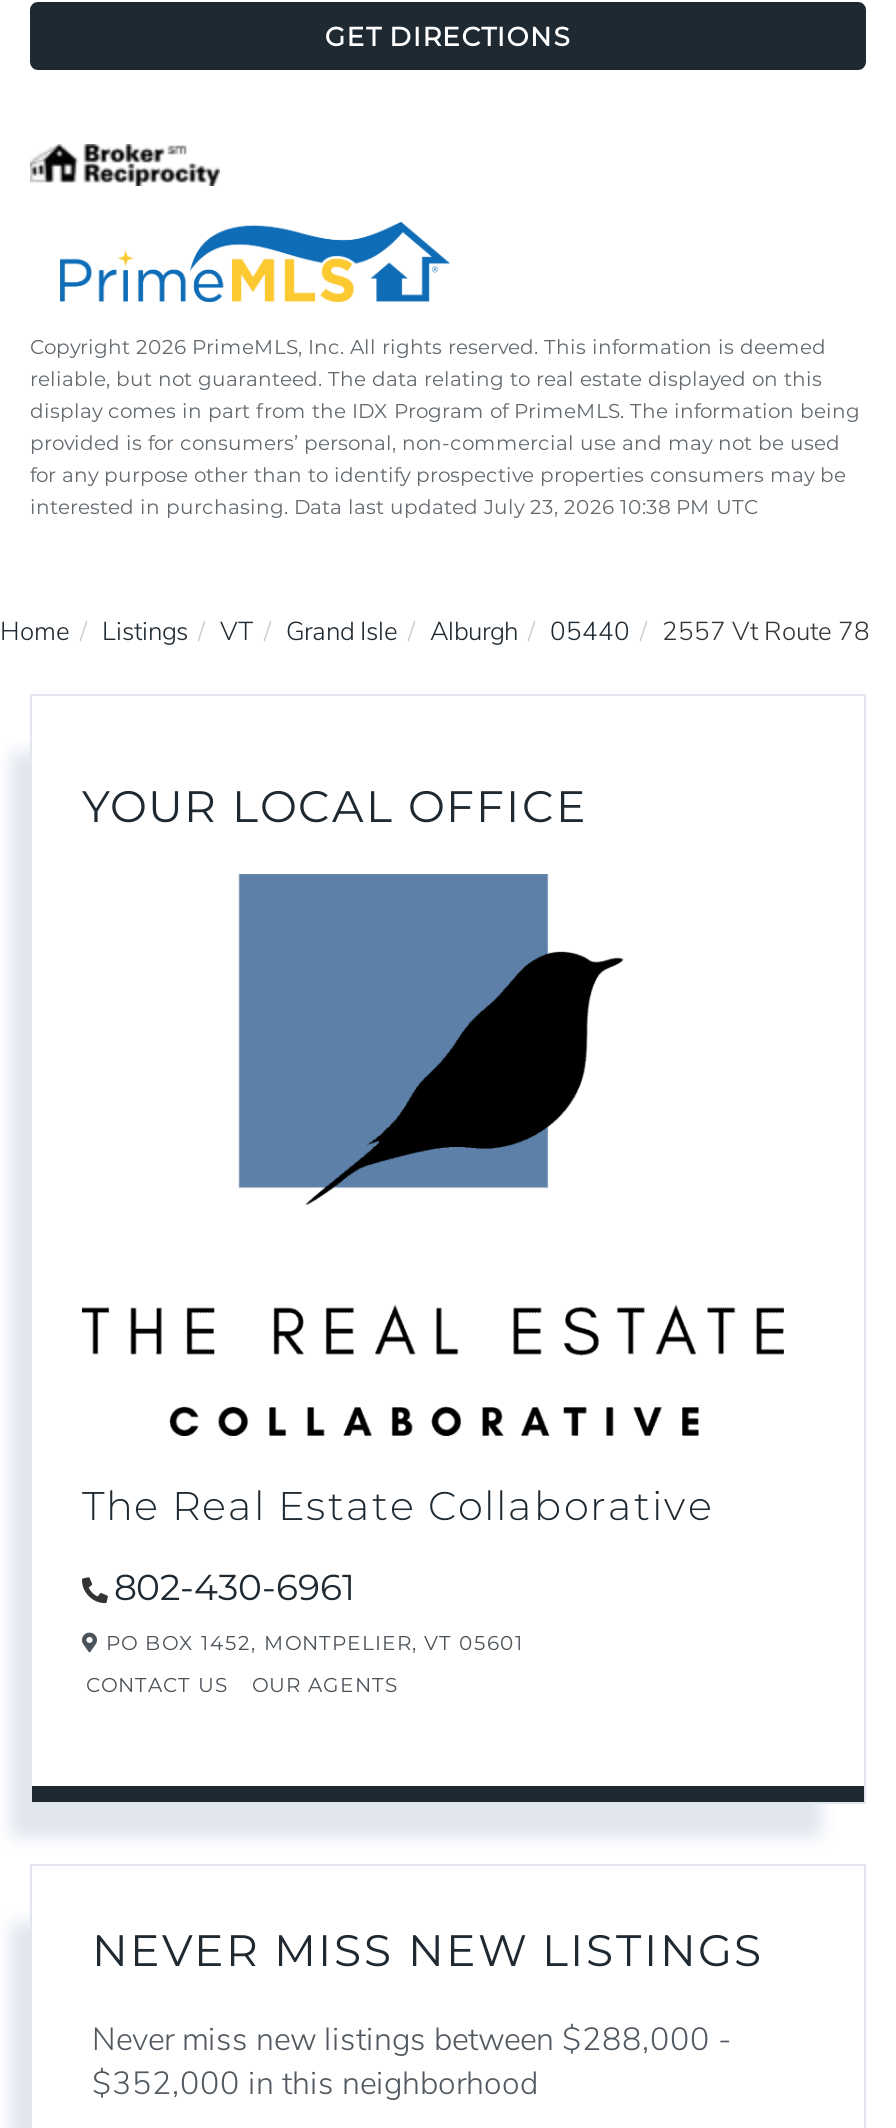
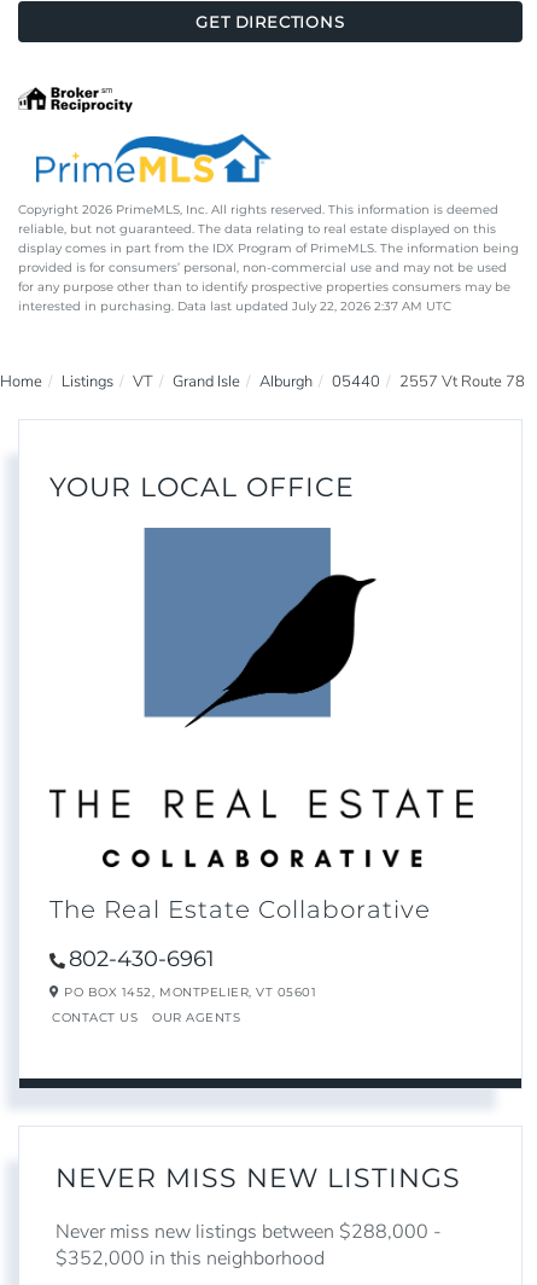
[30,495,758,521] interested in purchasing. Data last updated July 23, 2026 10:38 PM UTC -> [18,299,451,314] interested in purchasing. Data last updated July 22, 2026 2:37 AM UTC

